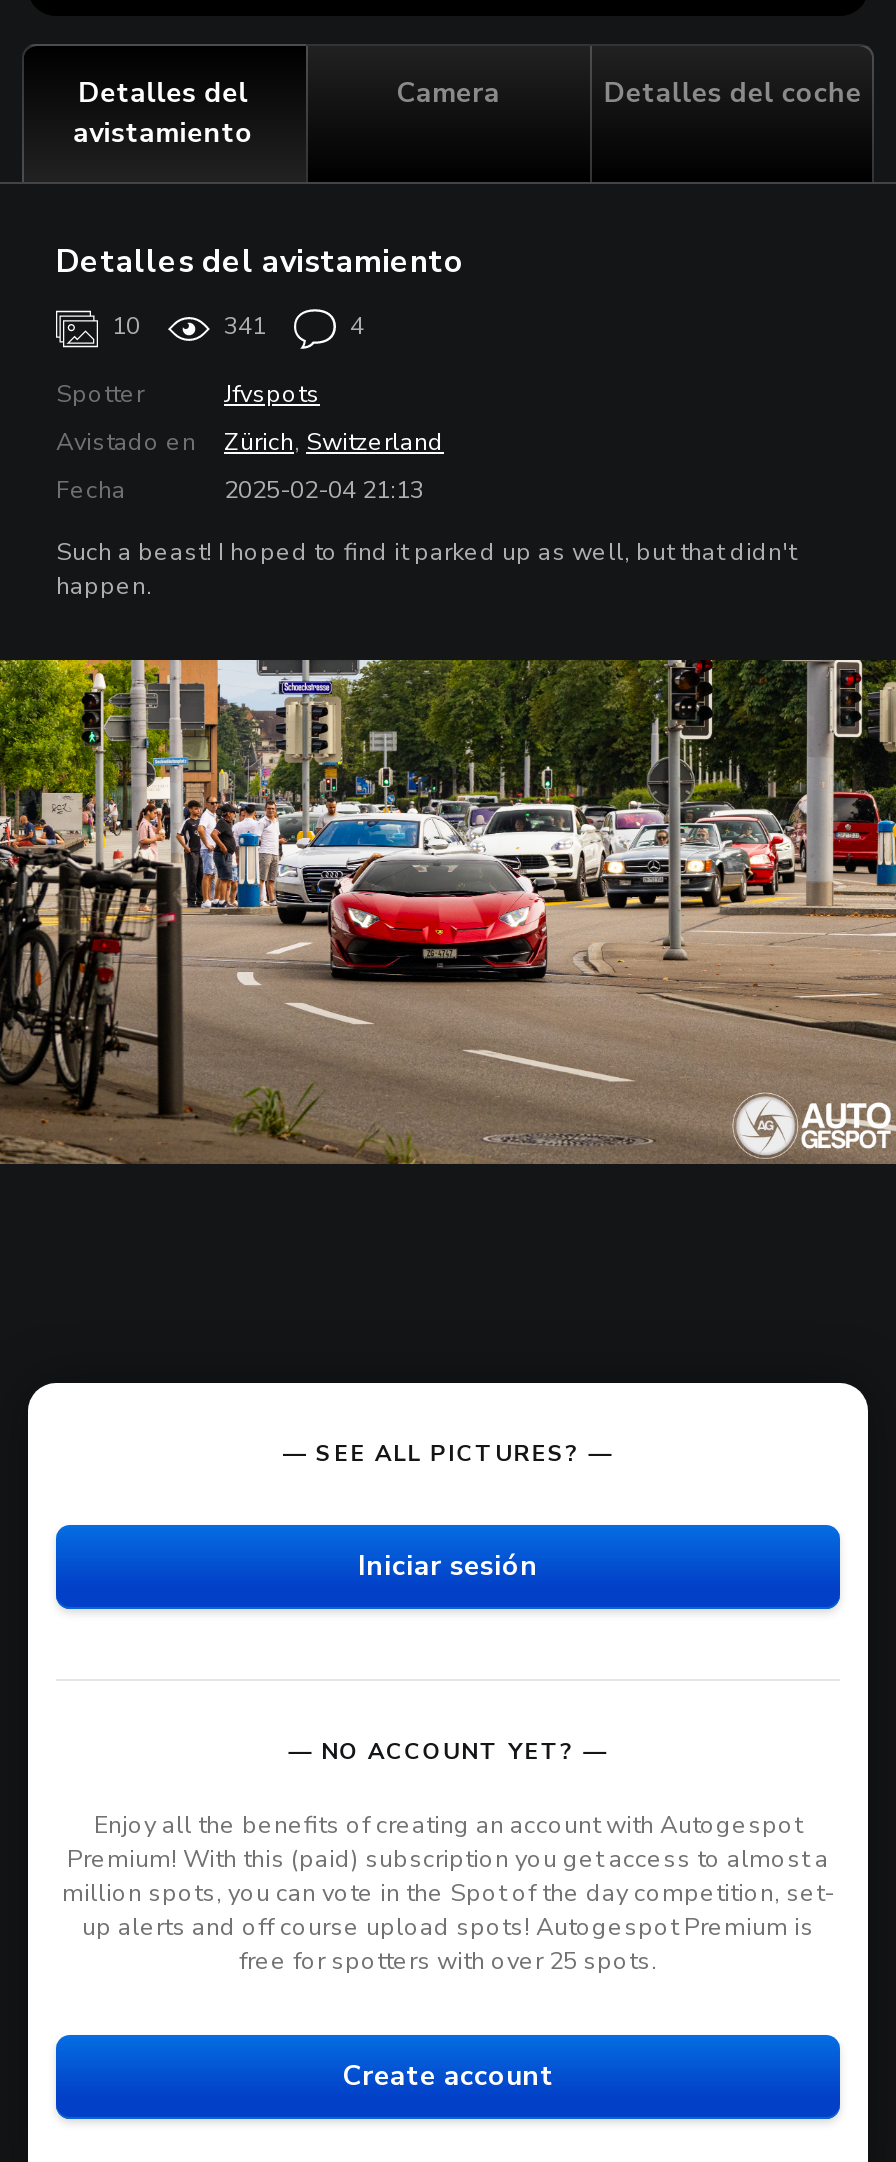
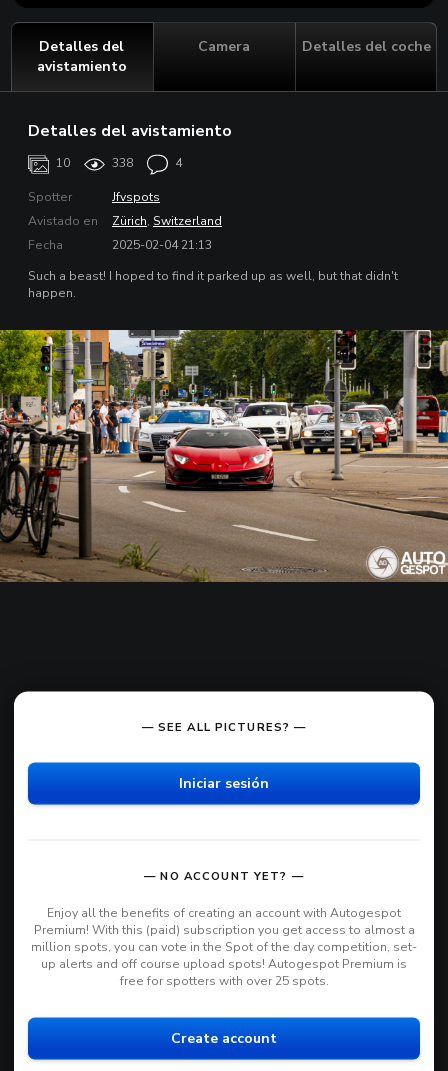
[224,310,266,342] 341 -> [112,155,133,171] 338

